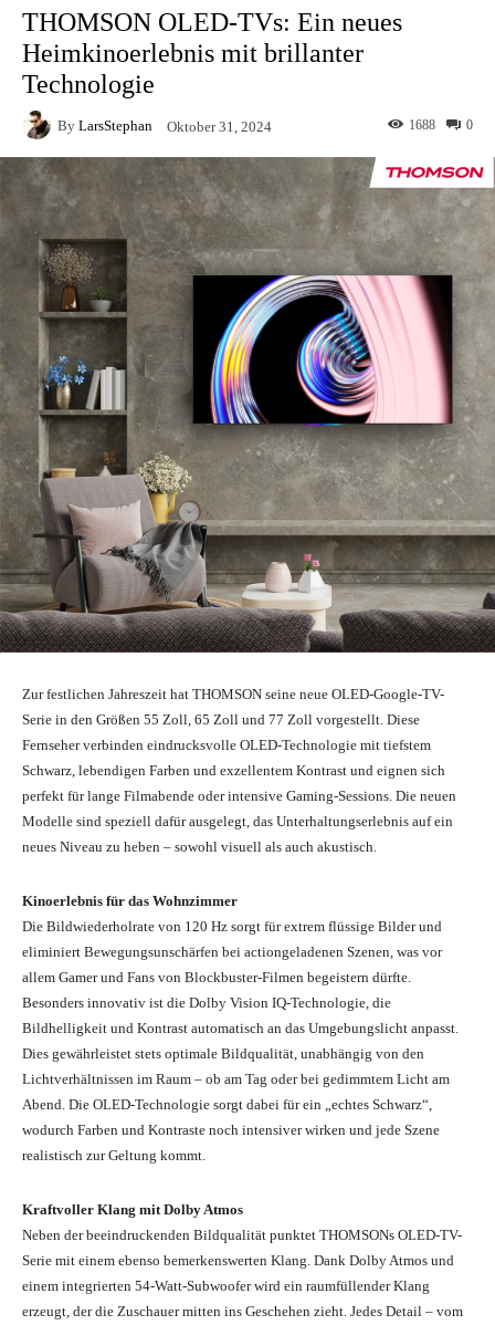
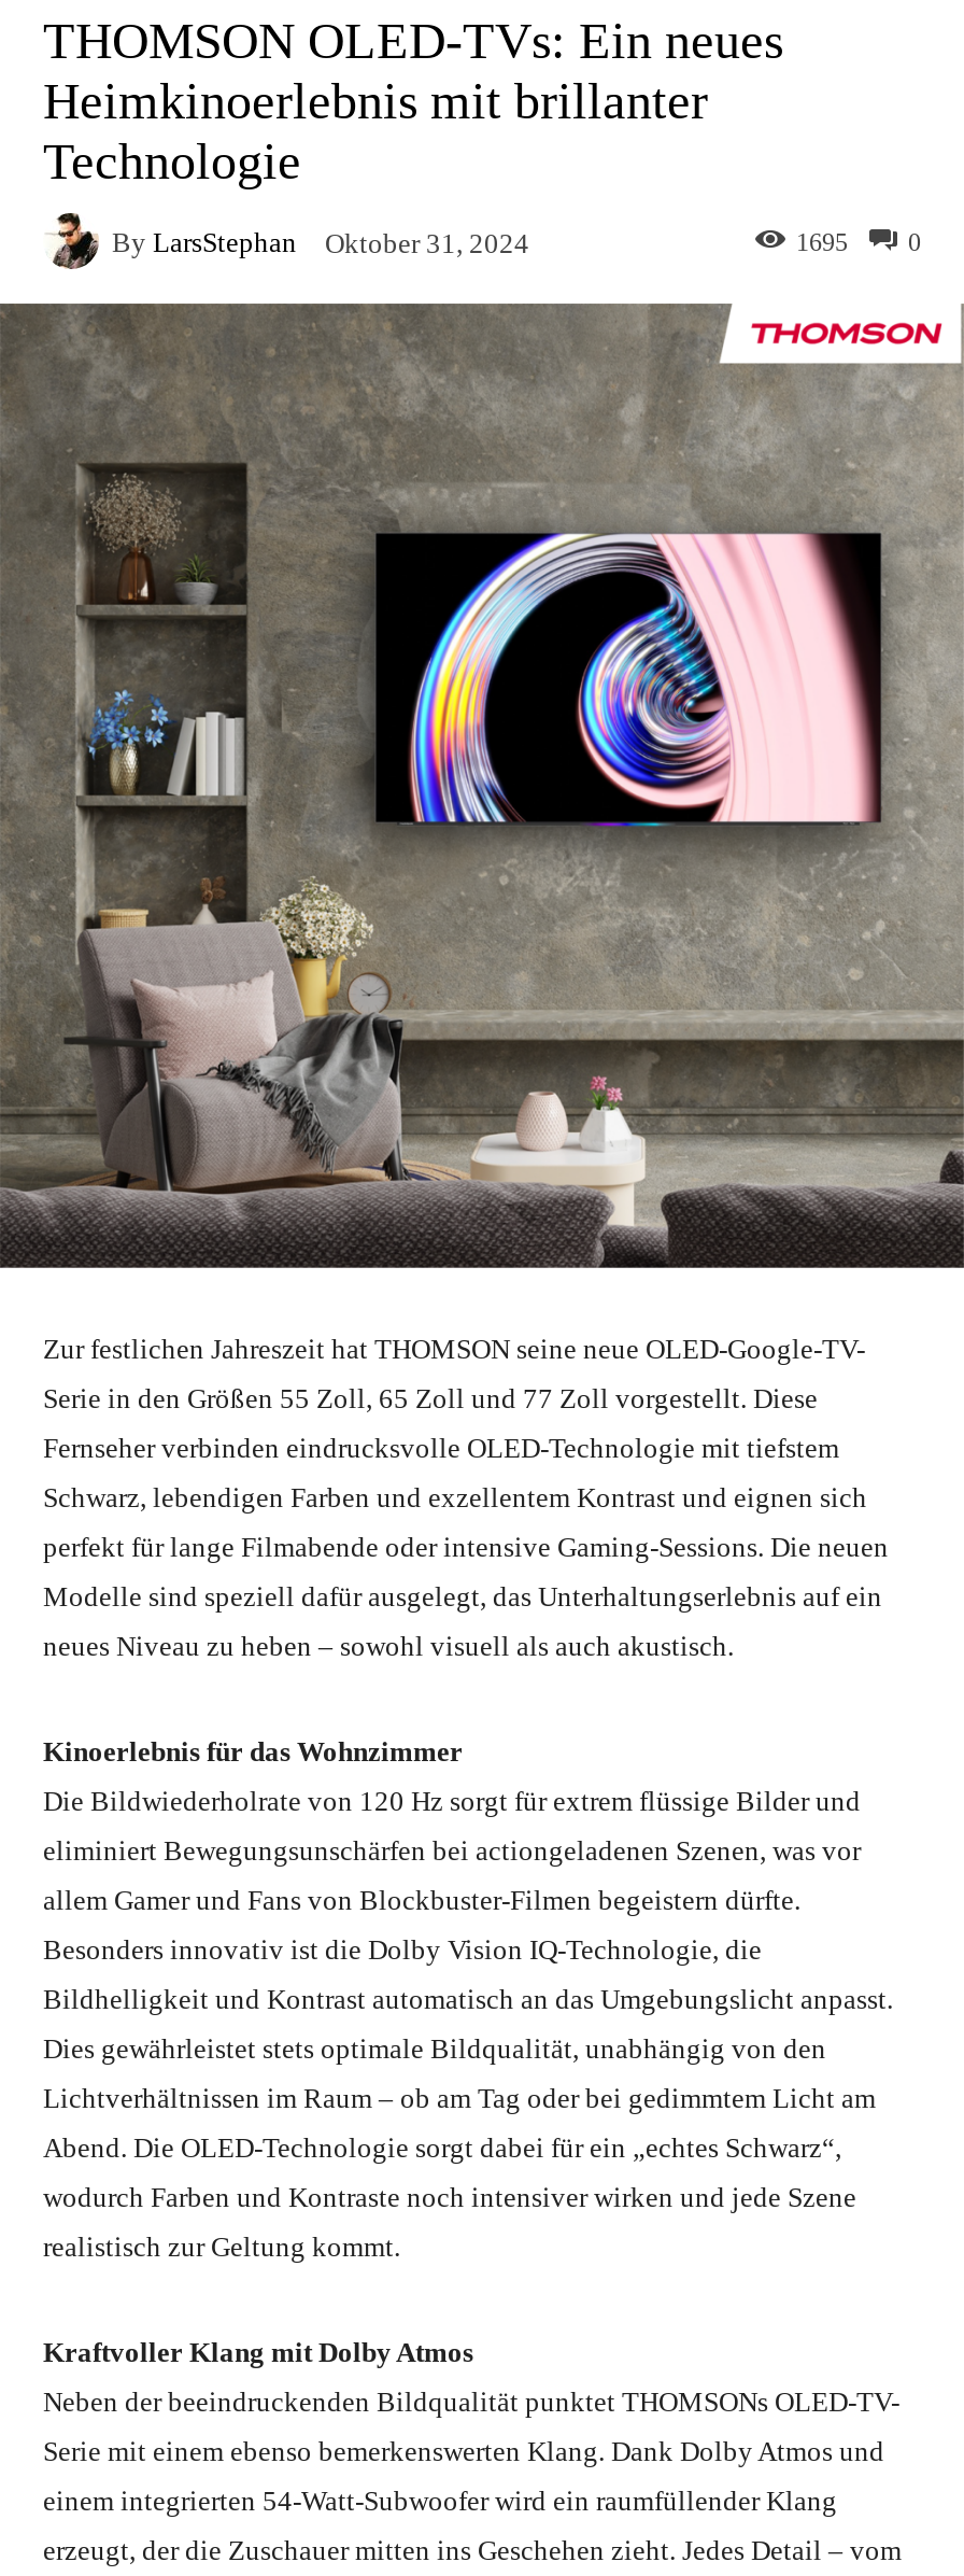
[409,117,473,133] 1688 0 -> [796,226,921,257] 1695 0

